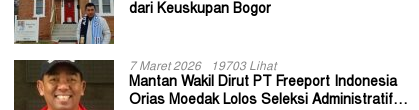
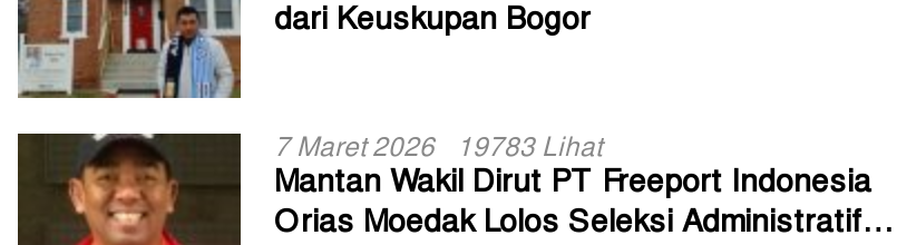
[129,61,276,73] 7 Maret 2026 19703 Lihat -> [274,136,602,163] 7 Maret 2026 19783 Lihat

